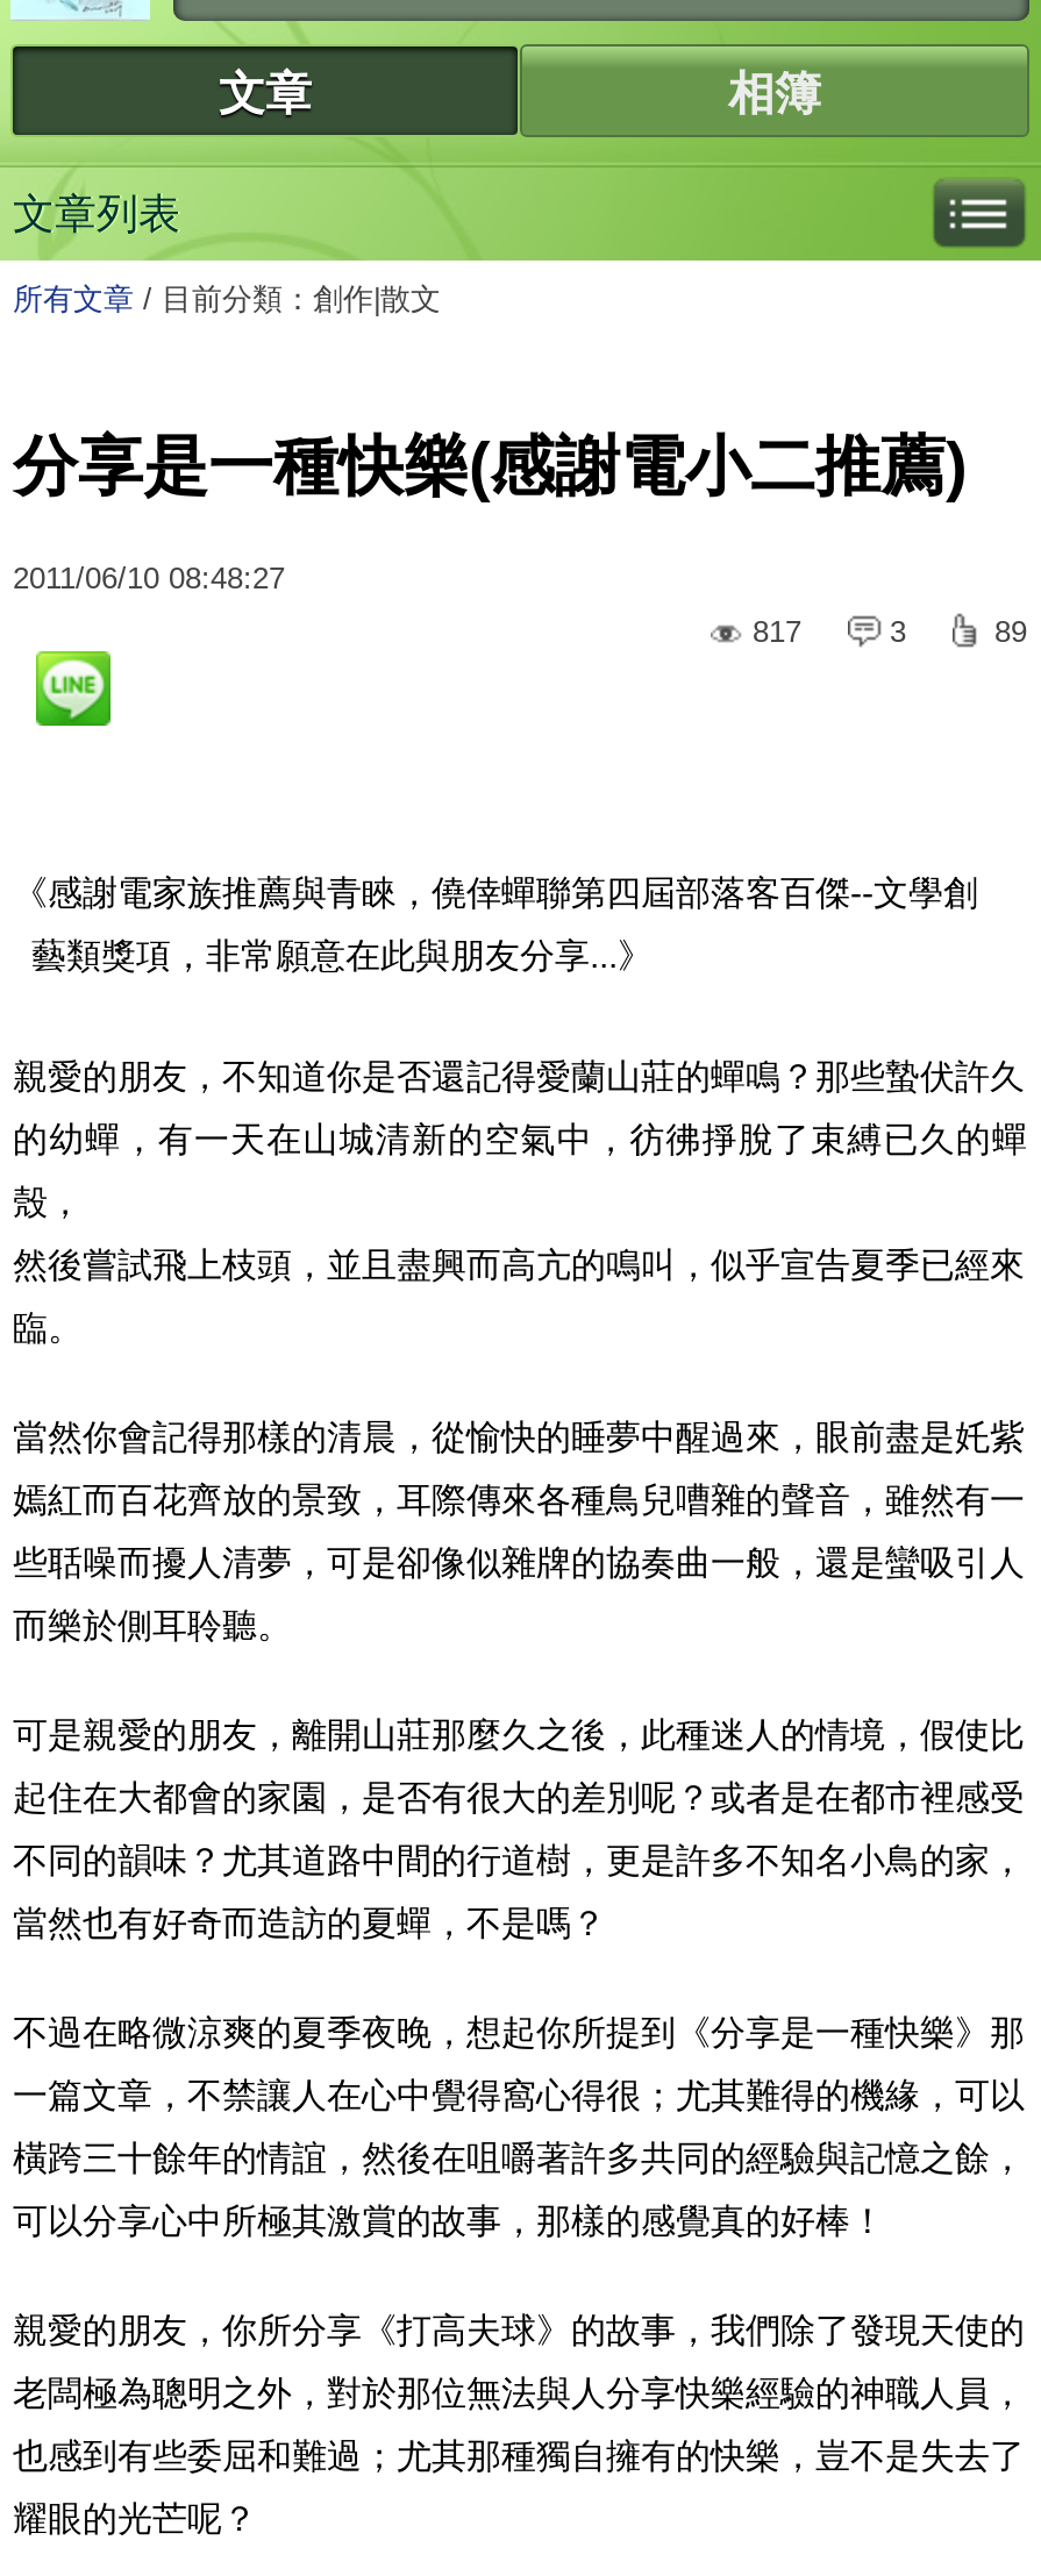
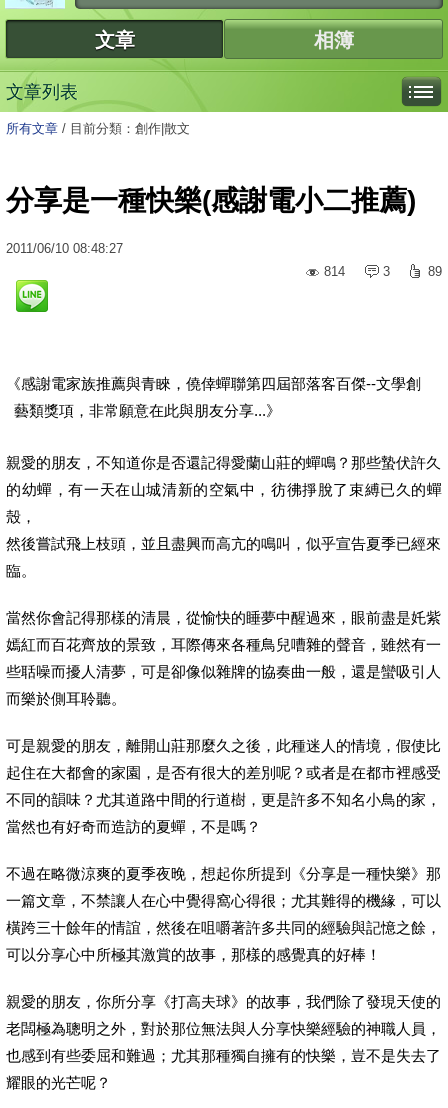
[753,614,801,649] 817 -> [324,264,345,279] 814

